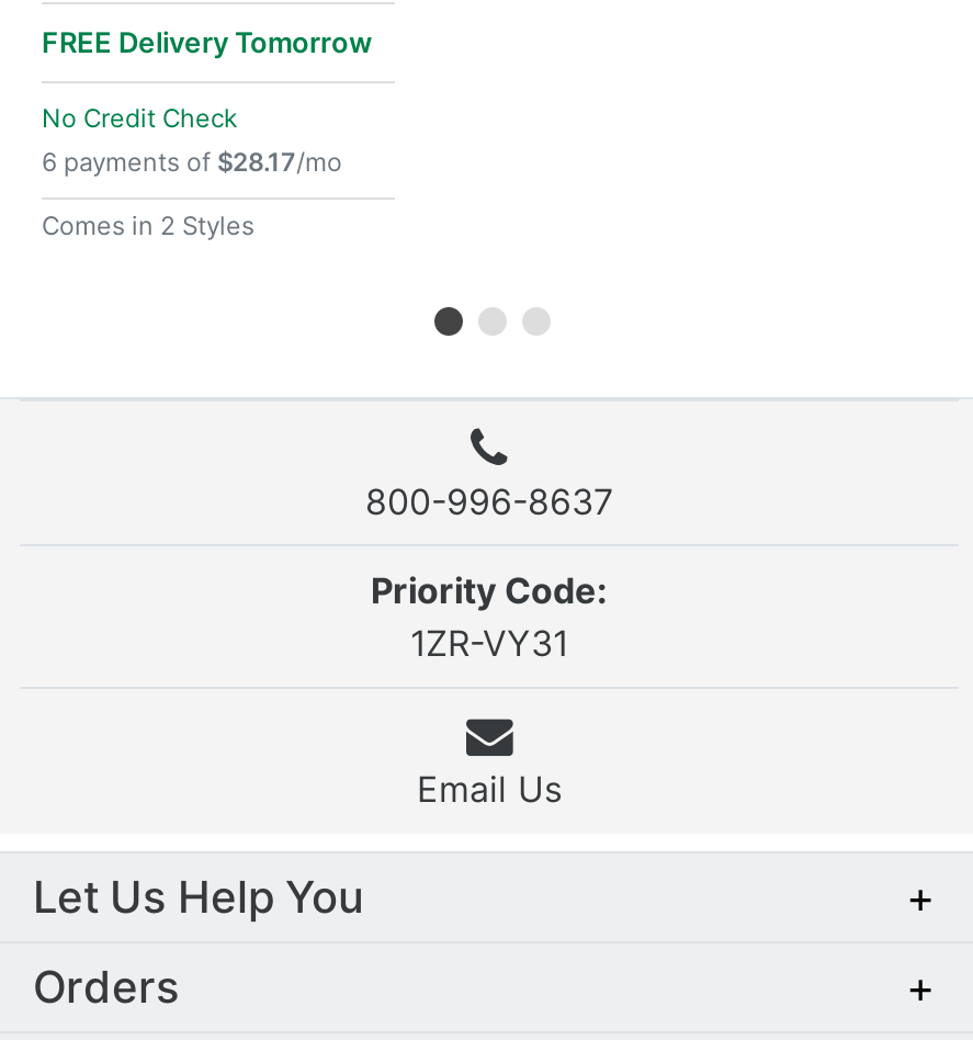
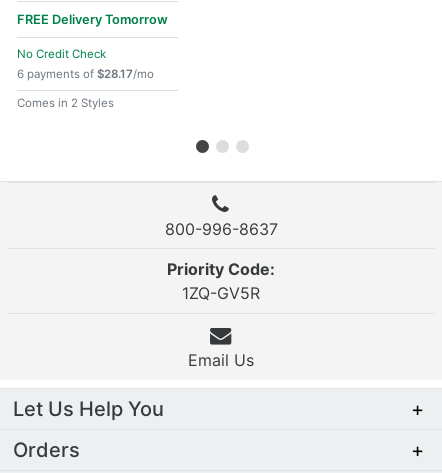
[410,622,568,665] 1ZR-VY31 -> [182,283,260,303] 1ZQ-GV5R

